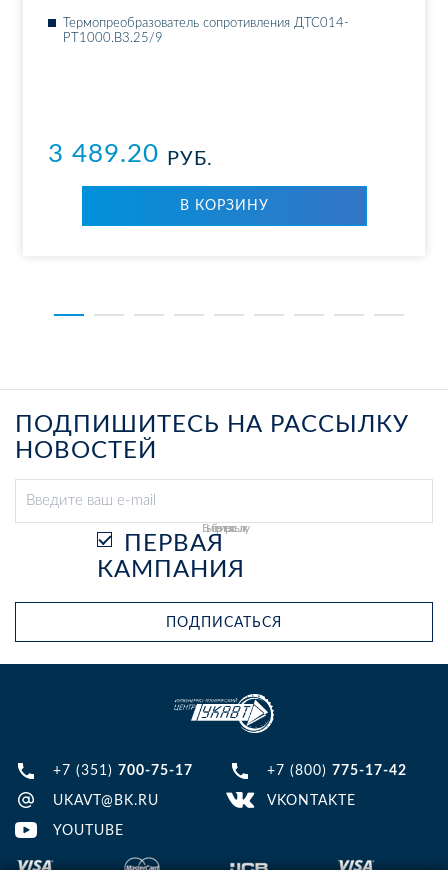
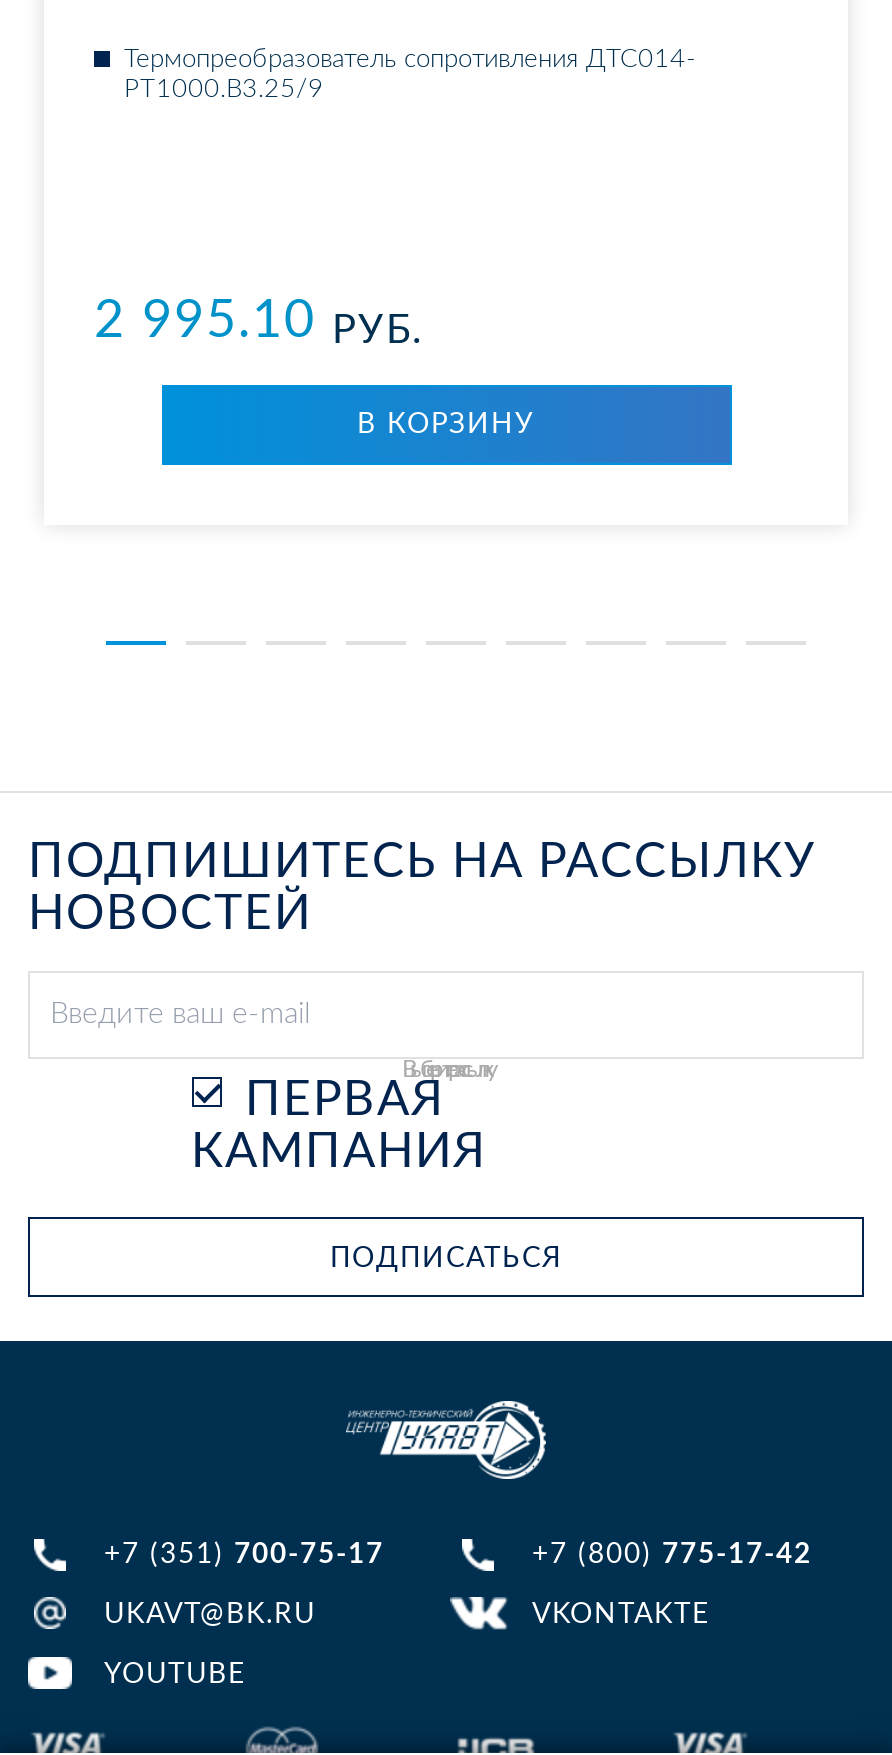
[48,141,213,169] 3 489.20 РУБ. -> [94,295,424,351] 2 995.10 РУБ.

